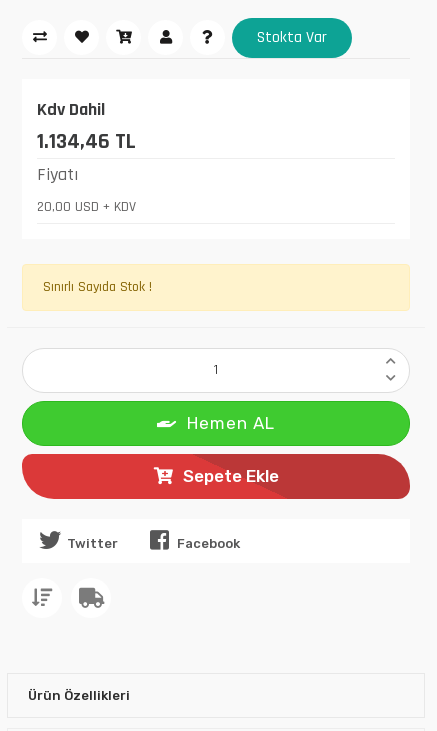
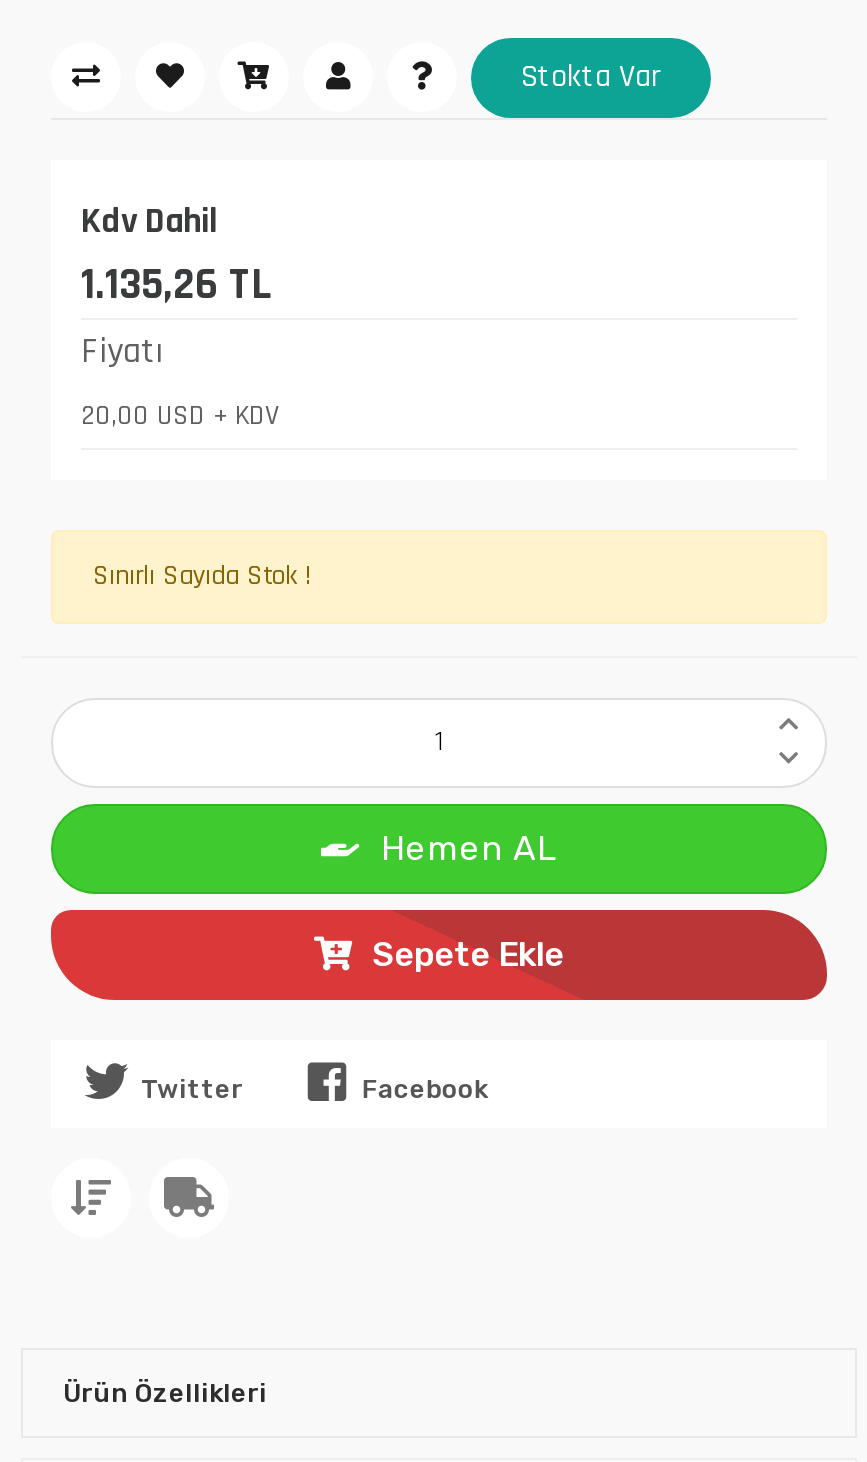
[37,128,136,156] 1.134,46 TL -> [81,257,271,313] 1.135,26 TL

